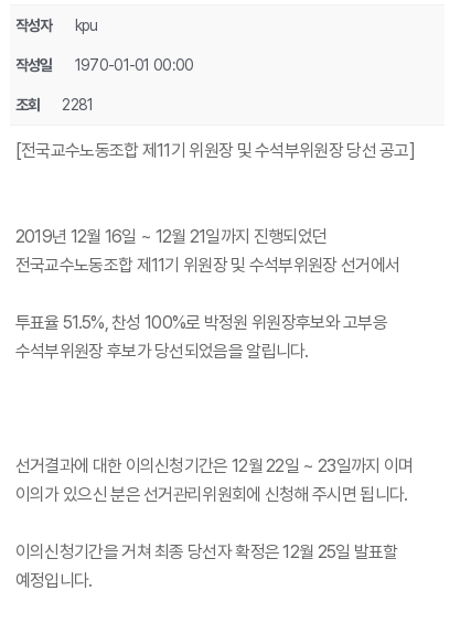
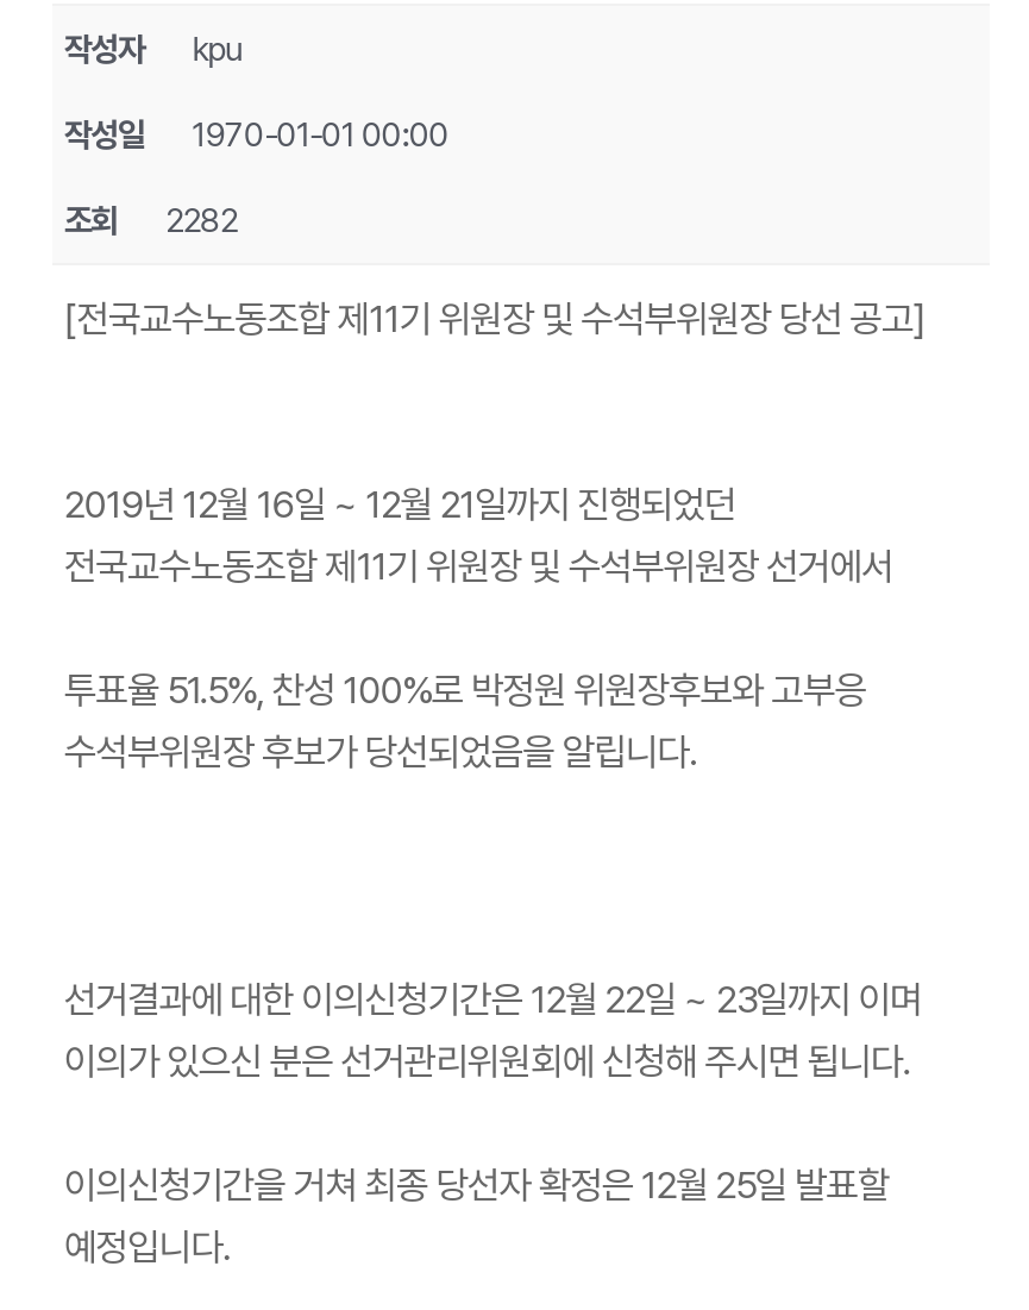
[15,96,93,114] 조회 2281 -> [64,201,237,239] 조회 2282

